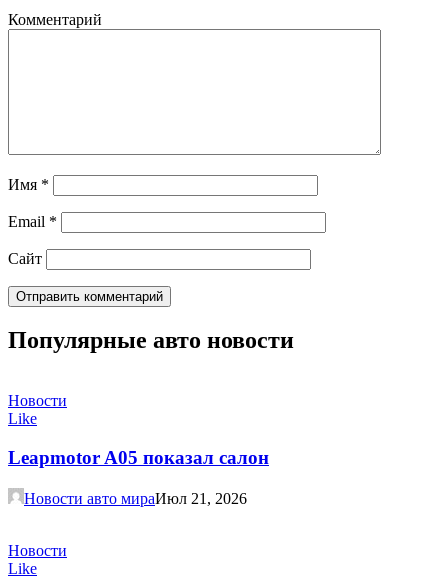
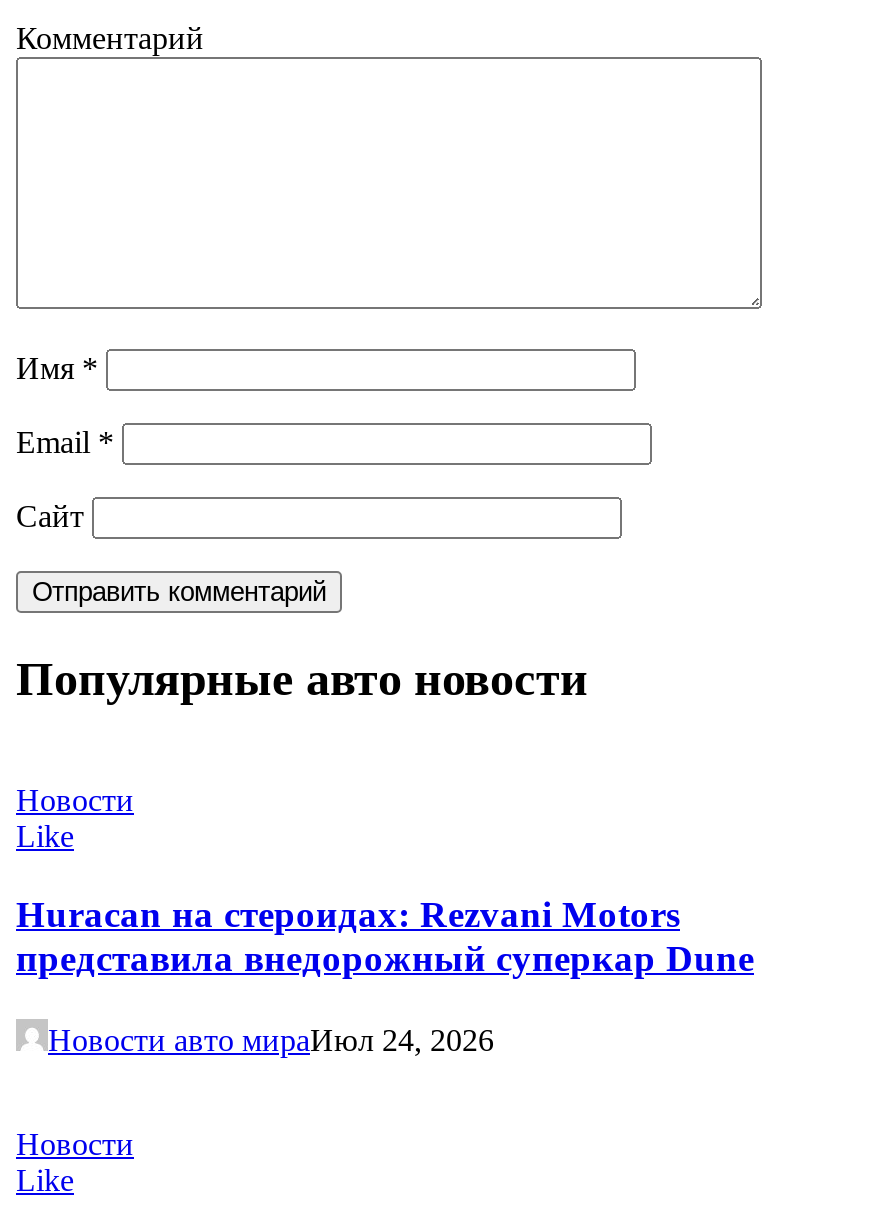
[8,447,269,468] Leapmotor A05 показал салон -> [16,893,754,979] Huracan на стероидах: Rezvani Motors | представила внедорожный суперкар Dune
[24,490,247,507] Новости авто мираИюл 21, 2026 -> [48,1022,494,1056] Новости авто мираИюл 24, 2026

